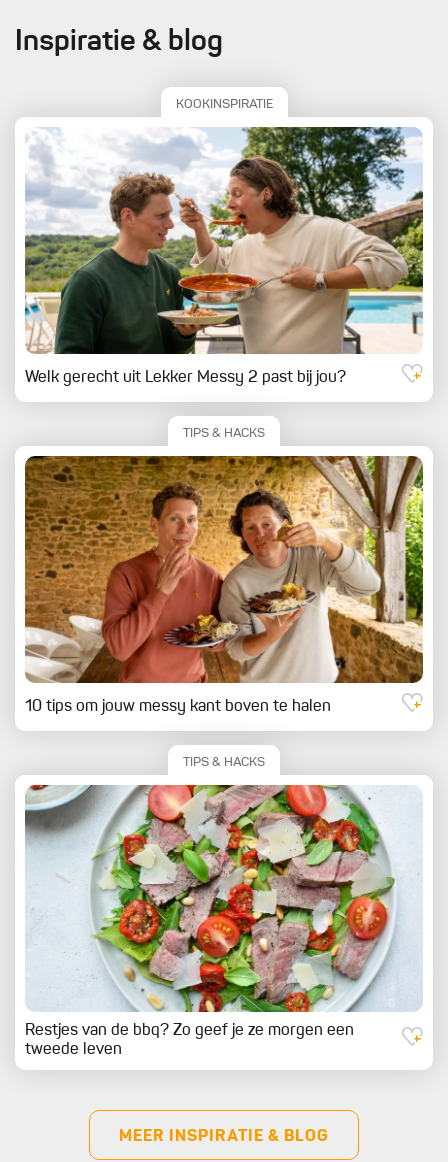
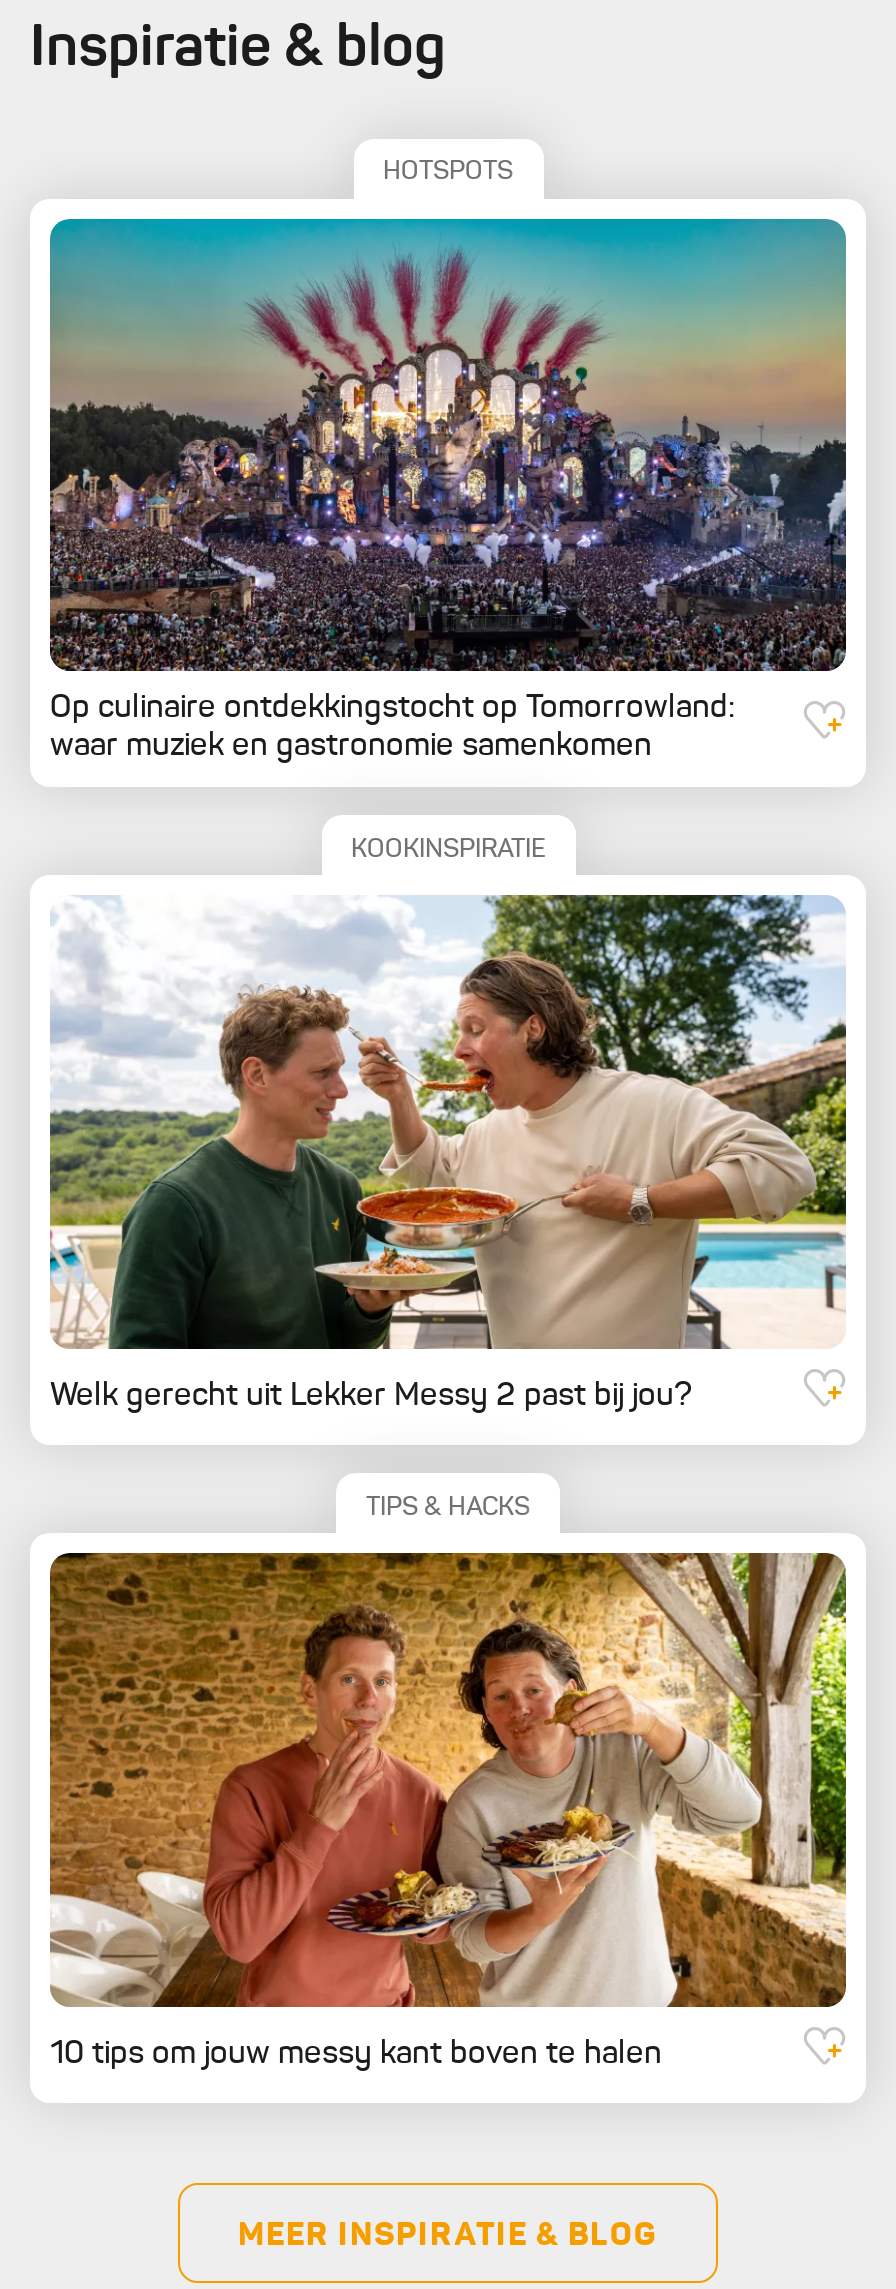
none -> [48,217,848,764] [image] | Op culinaire ontdekkingstocht op Tomorrowland: | waar muziek en gastronomie samenkomen
none -> [383,159,513,185] HOTSPOTS
moved [23,98,425,715] -> [46,837,850,2070]: [image] | KOOKINSPIRATIE | Welk gerecht uit Lekker Messy 2 past bij jou? | TIPS & HACKS | 10 tips om jouw messy kant boven te halen
[183,756,265,769] TIPS & HACKS -> none
[25,780,403,1058] [image] | Restjes van de bbq? Zo geef je ze morgen een | tweede leven -> none

